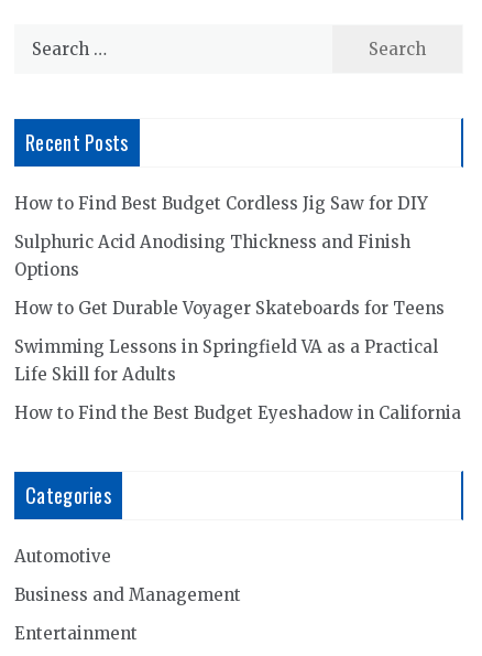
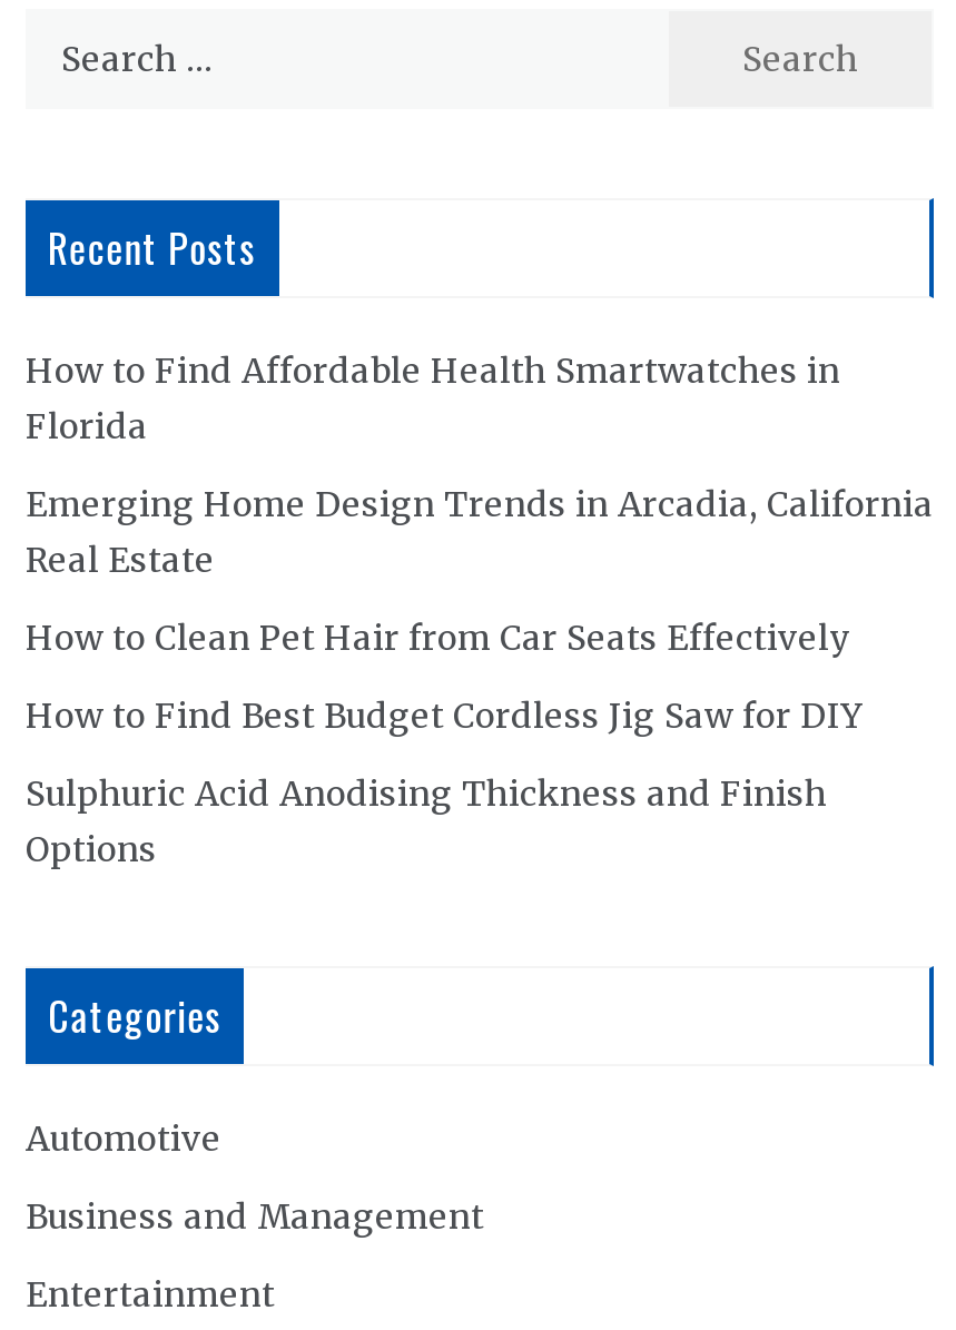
none -> [26,349,934,658] How to Find Affordable Health Smartwatches in | Florida | Emerging Home Design Trends in Arcadia, California | Real Estate | How to Clean Pet Hair from Car Seats Effectively
moved [14,193,428,280] -> [26,694,863,870]: How to Find Best Budget Cordless Jig Saw for DIY | Sulphuric Acid Anodising Thickness and Finish | Options
[14,297,461,423] How to Get Durable Voyager Skateboards for Teens | Swimming Lessons in Springfield VA as a Practical | Life Skill for Adults | How to Find the Best Budget Eyeshadow in California -> none

